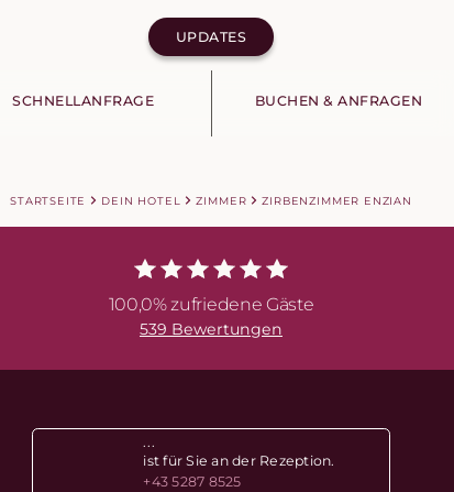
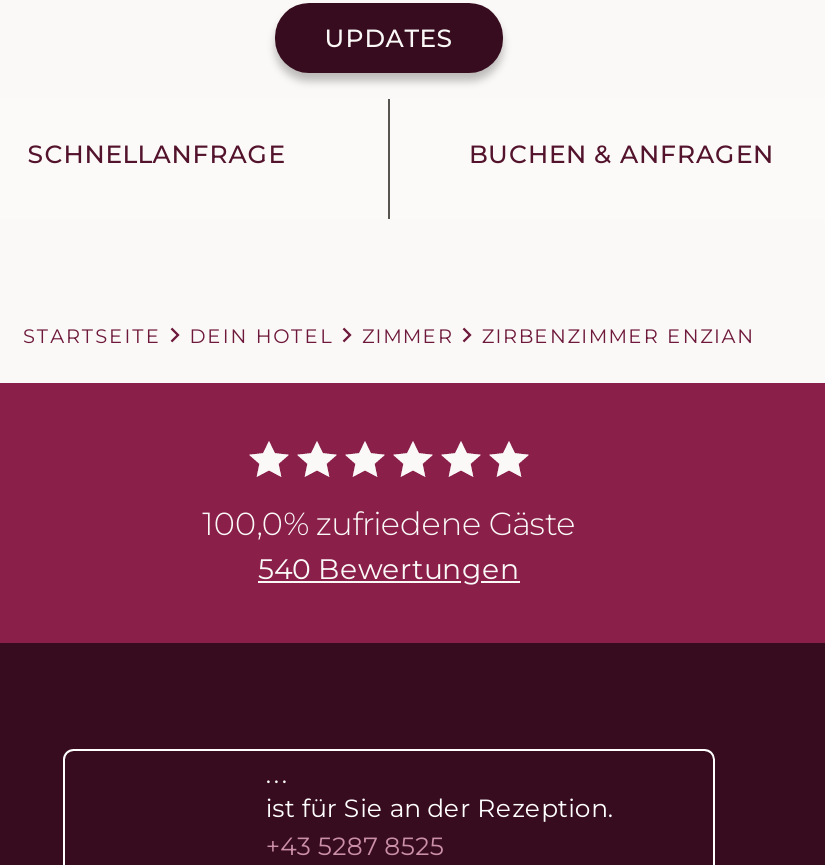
[140,320,283,339] 539 Bewertungen -> [258,552,520,588] 540 Bewertungen

